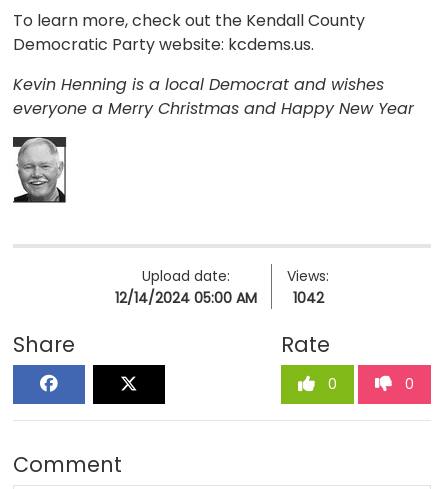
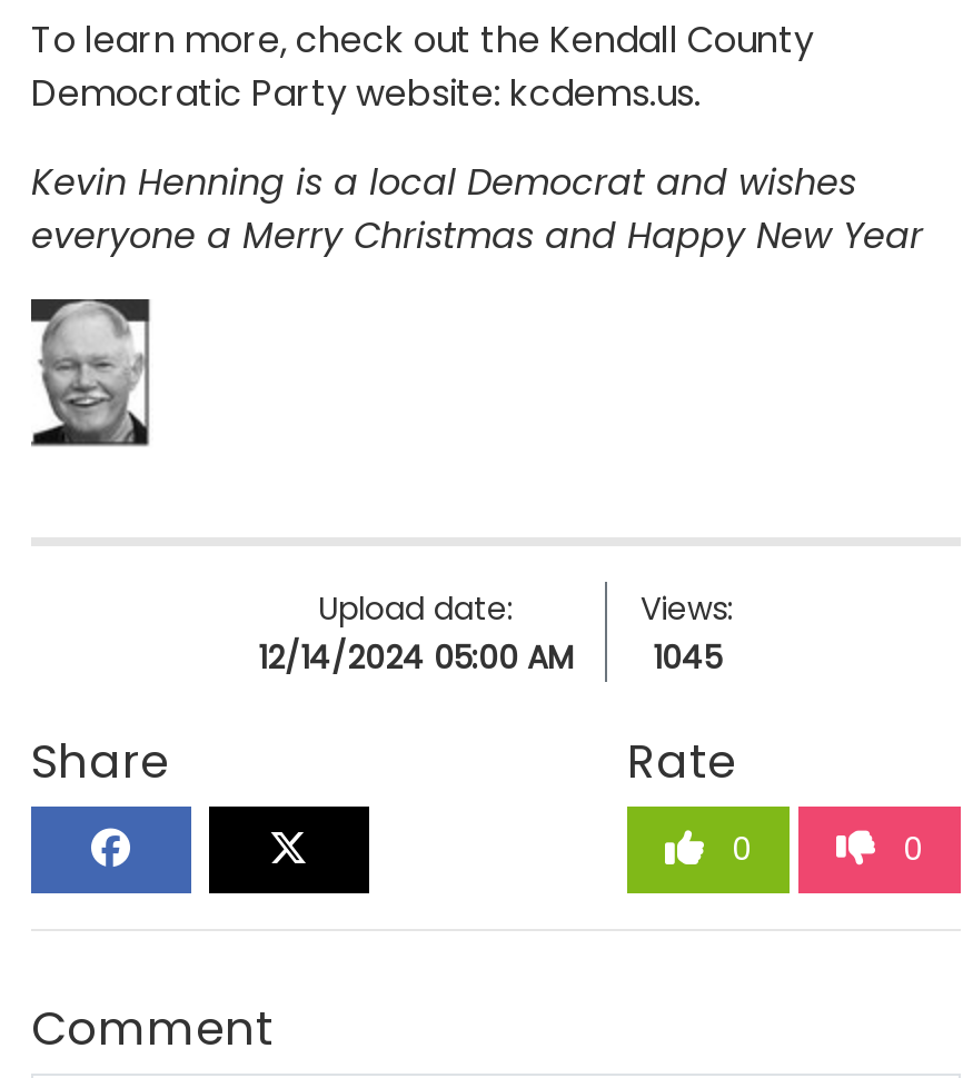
[115,288,323,308] 12/14/2024 05:00 AM 1042 -> [258,635,722,680] 12/14/2024 05:00 AM 1045

